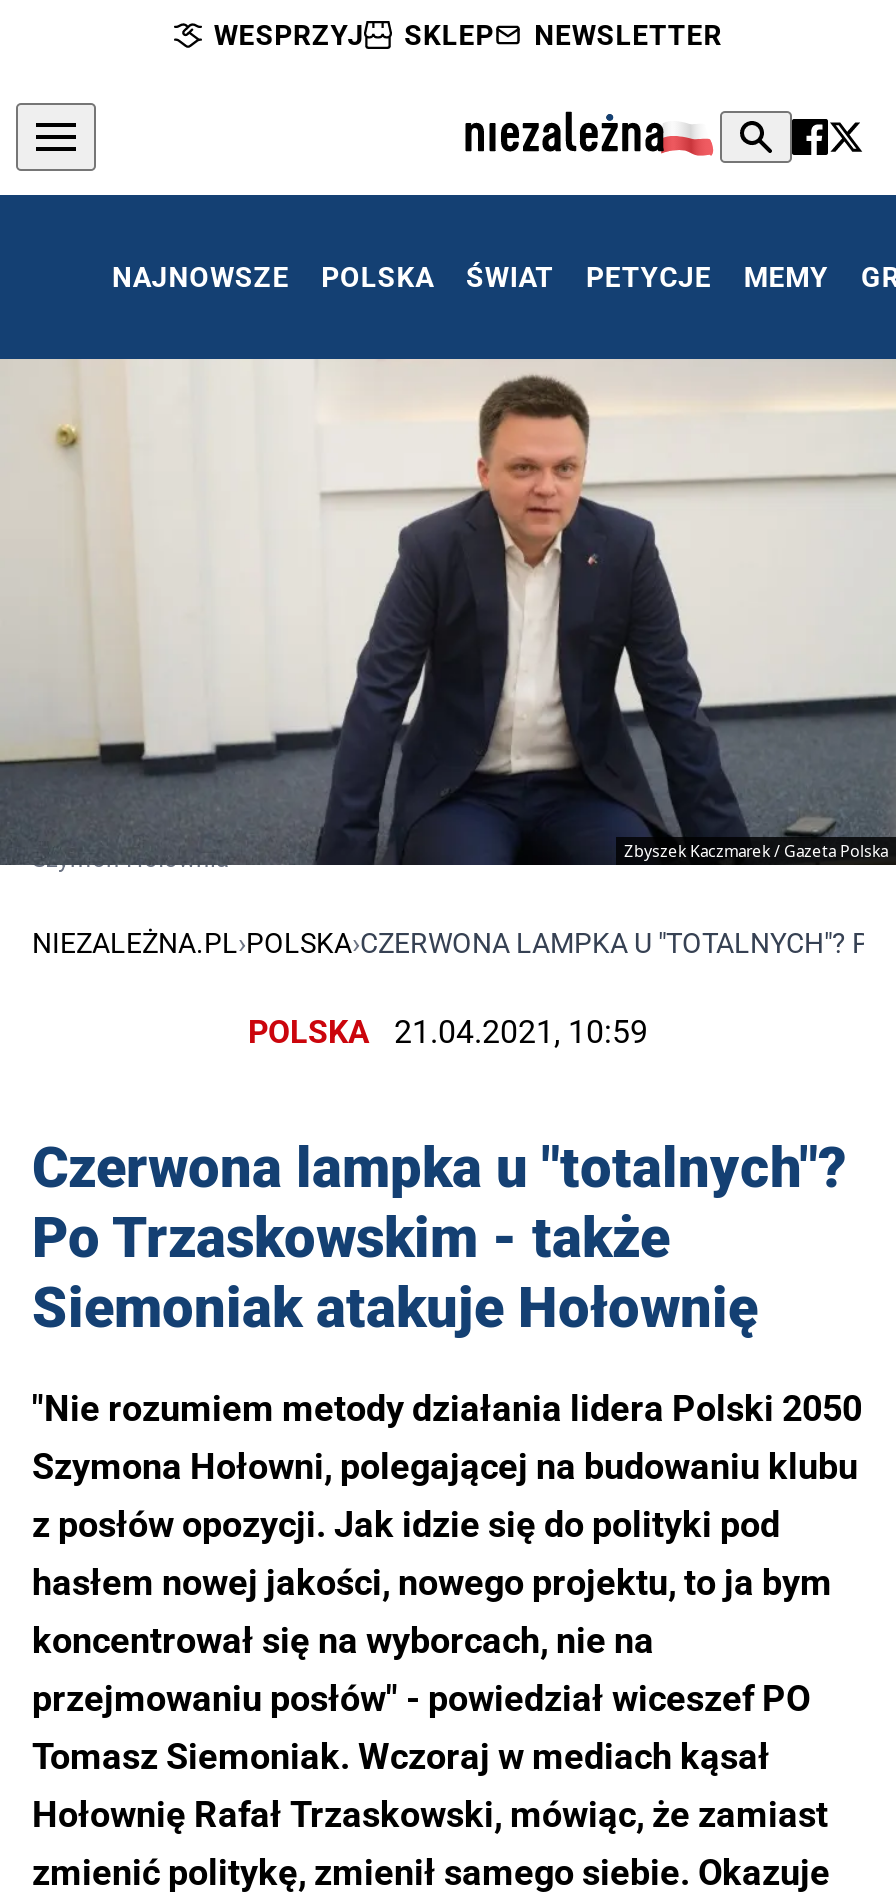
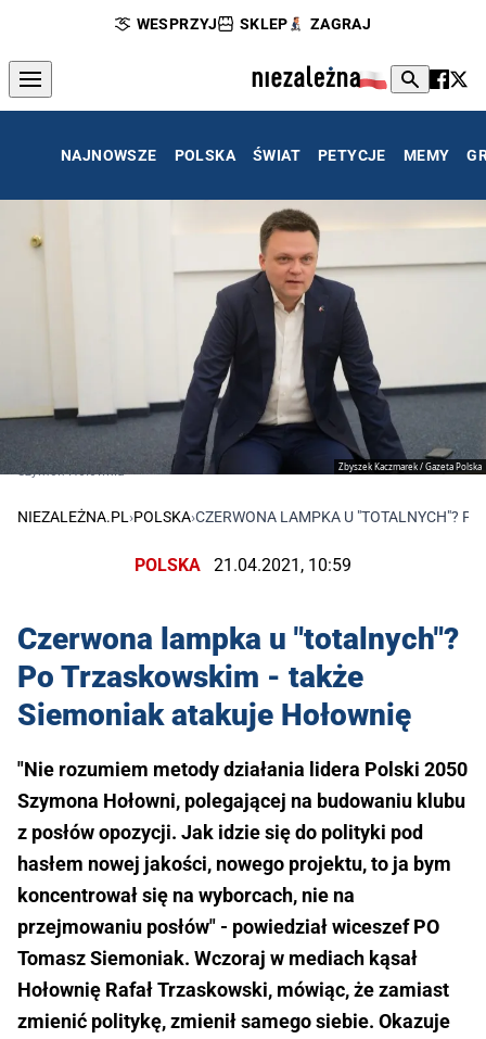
[534,19,722,51] NEWSLETTER -> [310,15,371,33] ZAGRAJ

